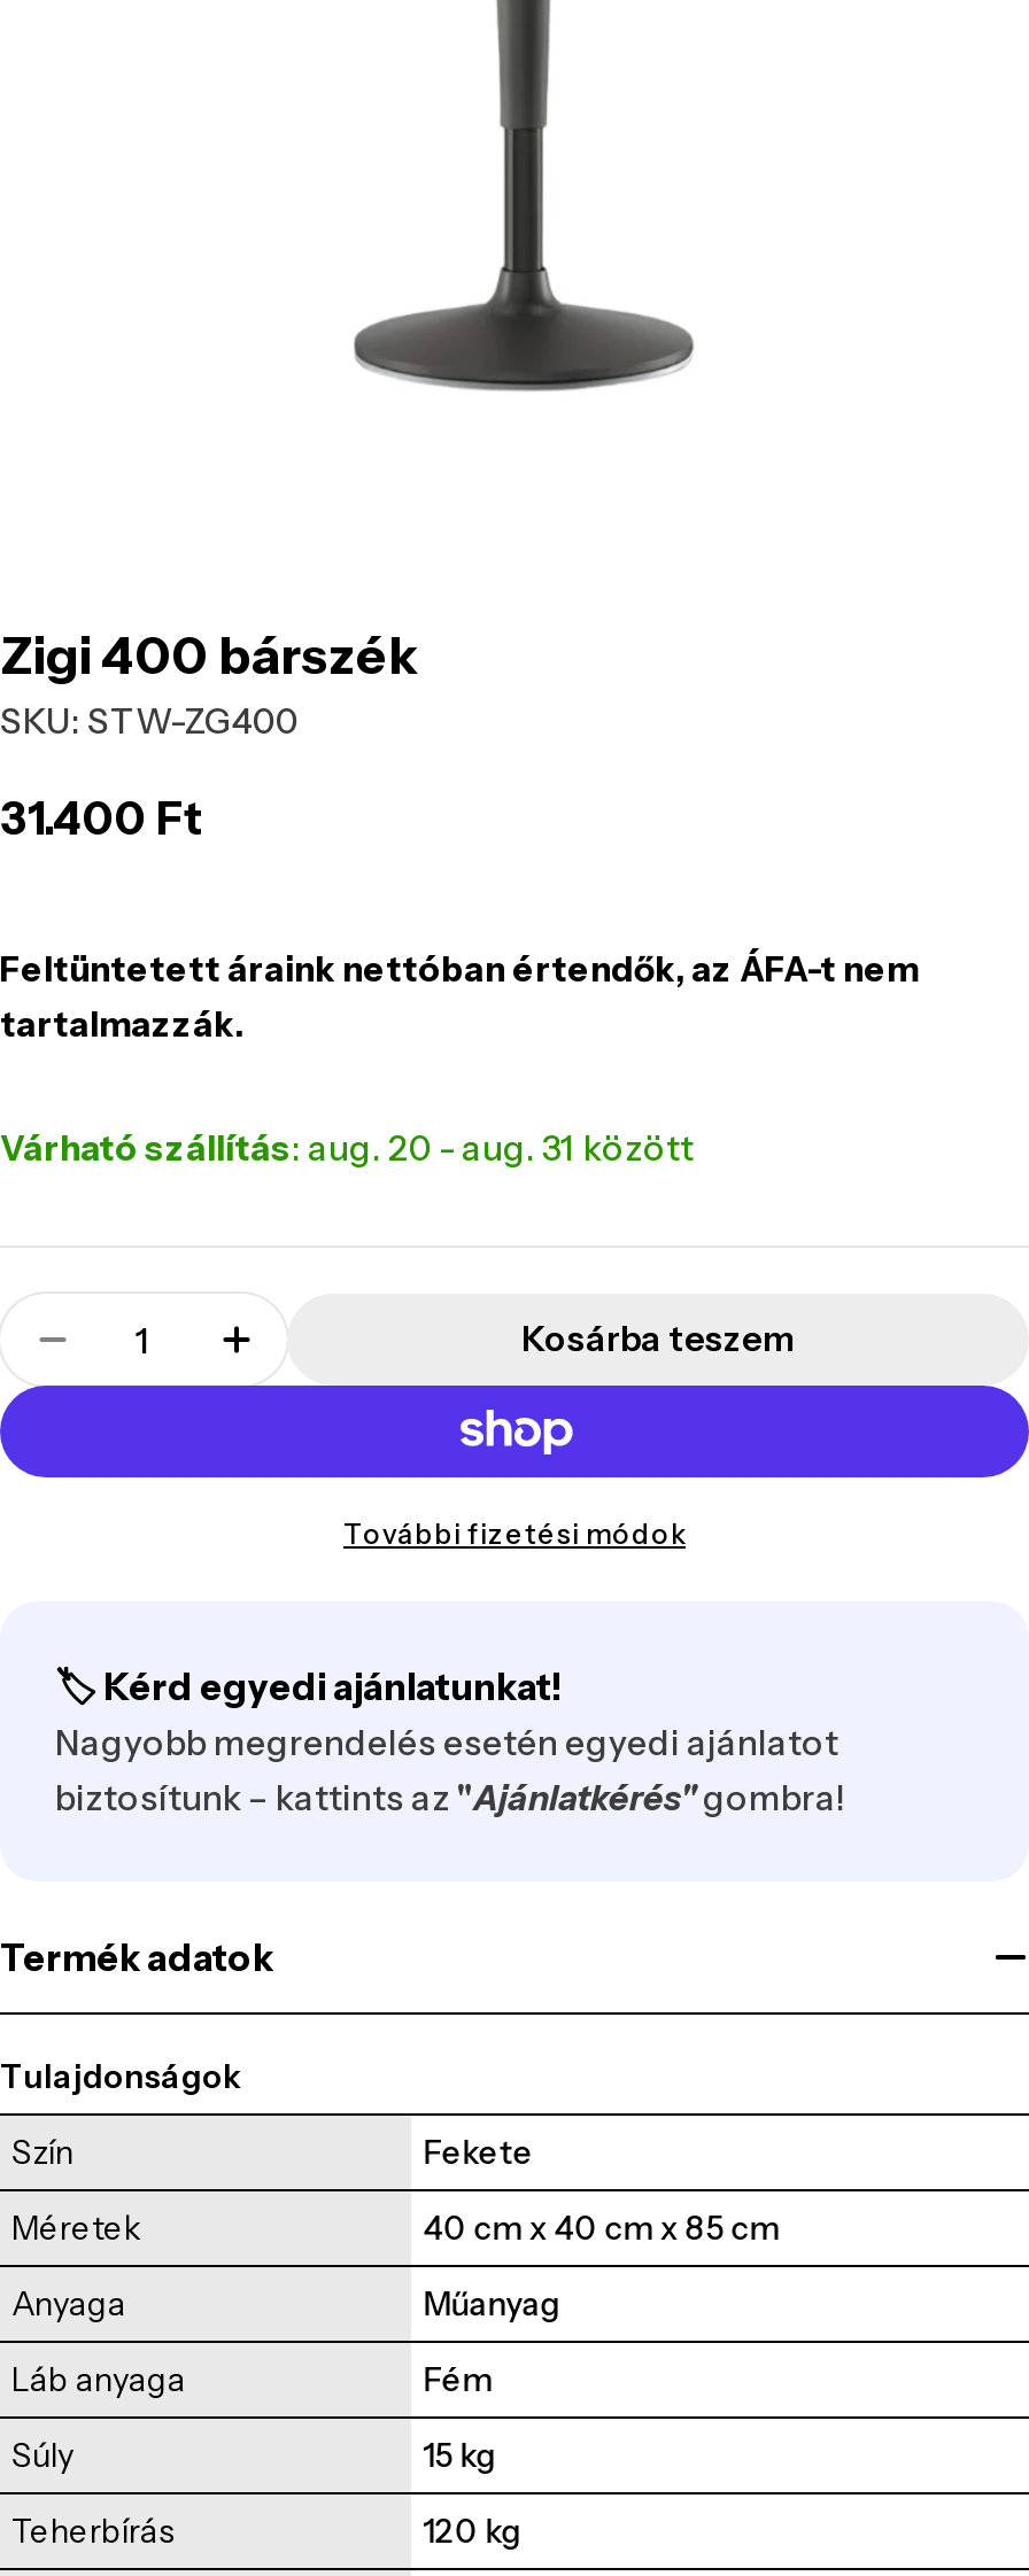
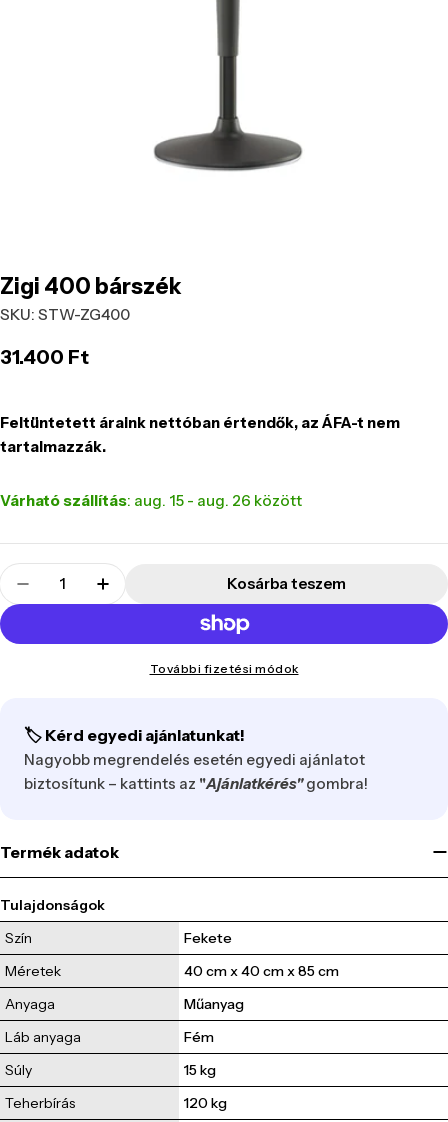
[0,1126,694,1170] Várható szállítás: aug. 20 - aug. 31 között -> [0,491,302,510] Várható szállítás: aug. 15 - aug. 26 között

